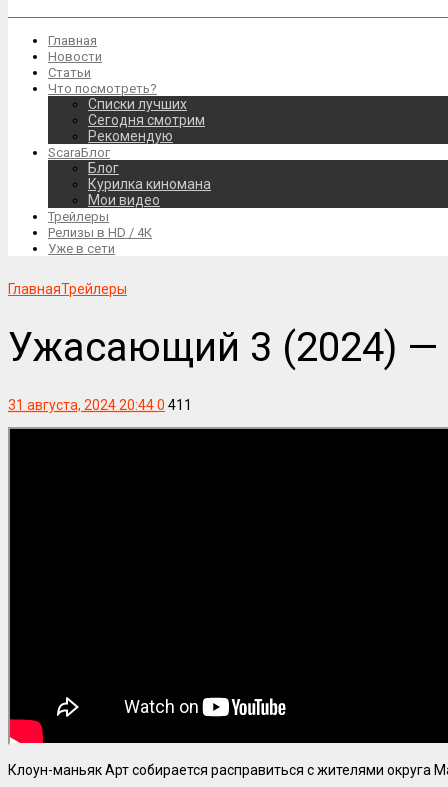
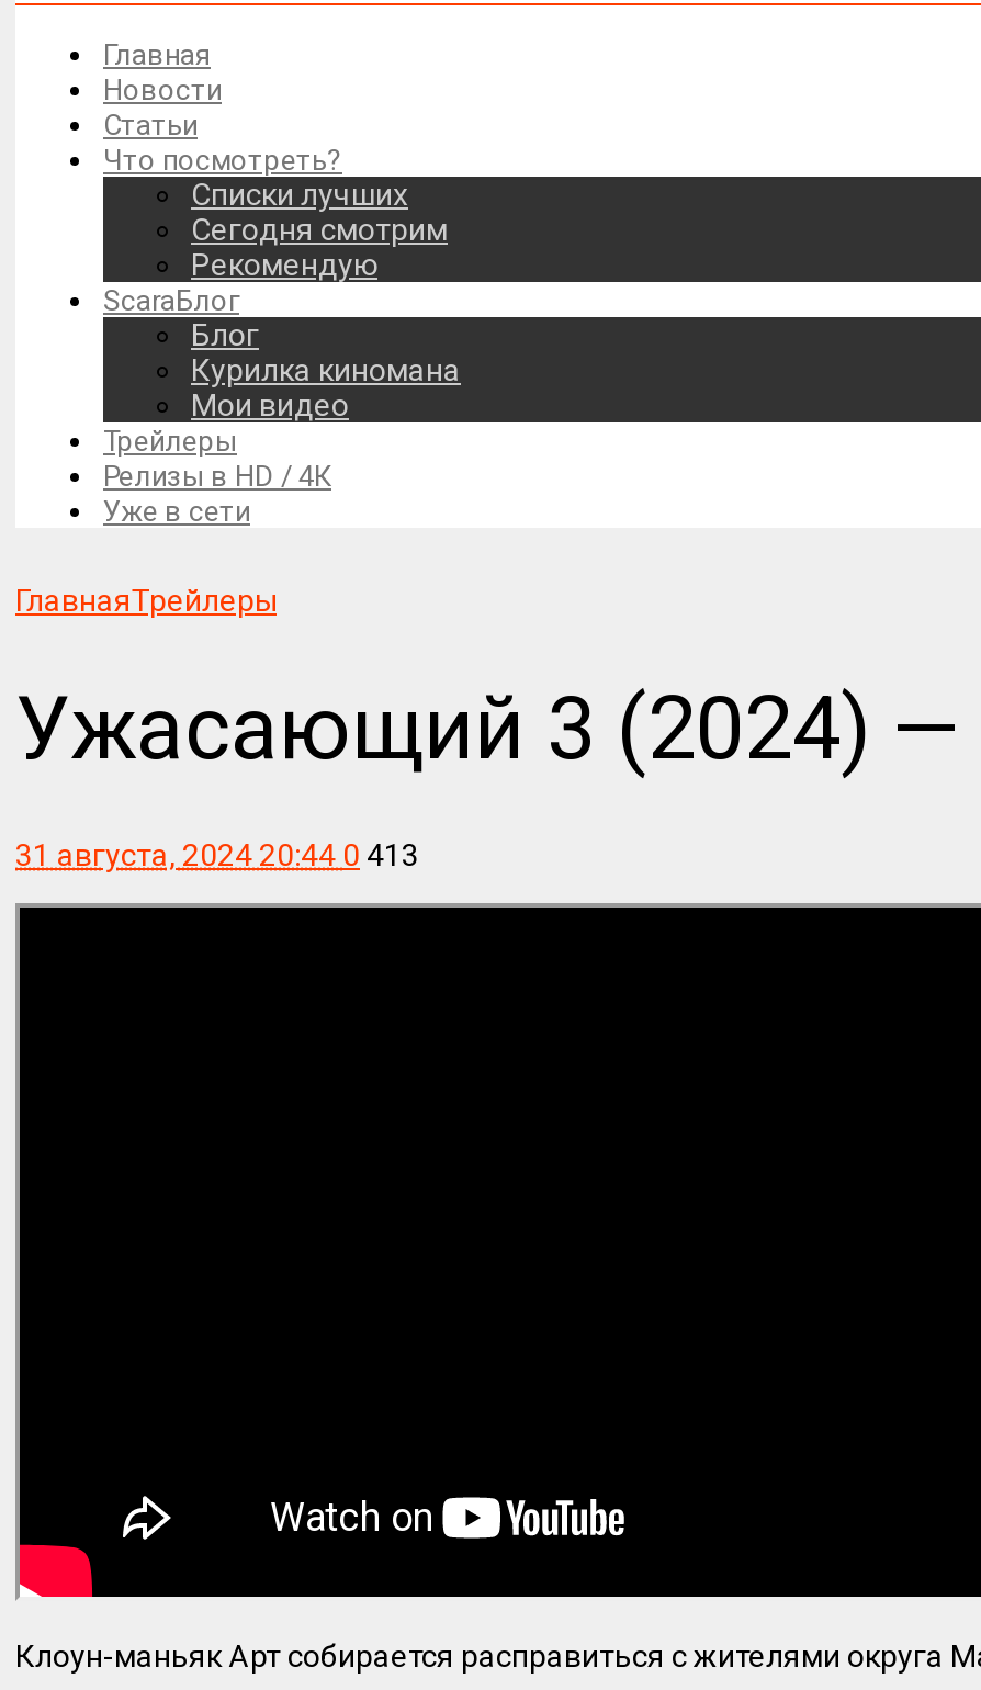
[8,397,192,413] 31 августа, 2024 20:44 0 411 -> [15,838,419,873] 31 августа, 2024 20:44 0 413

